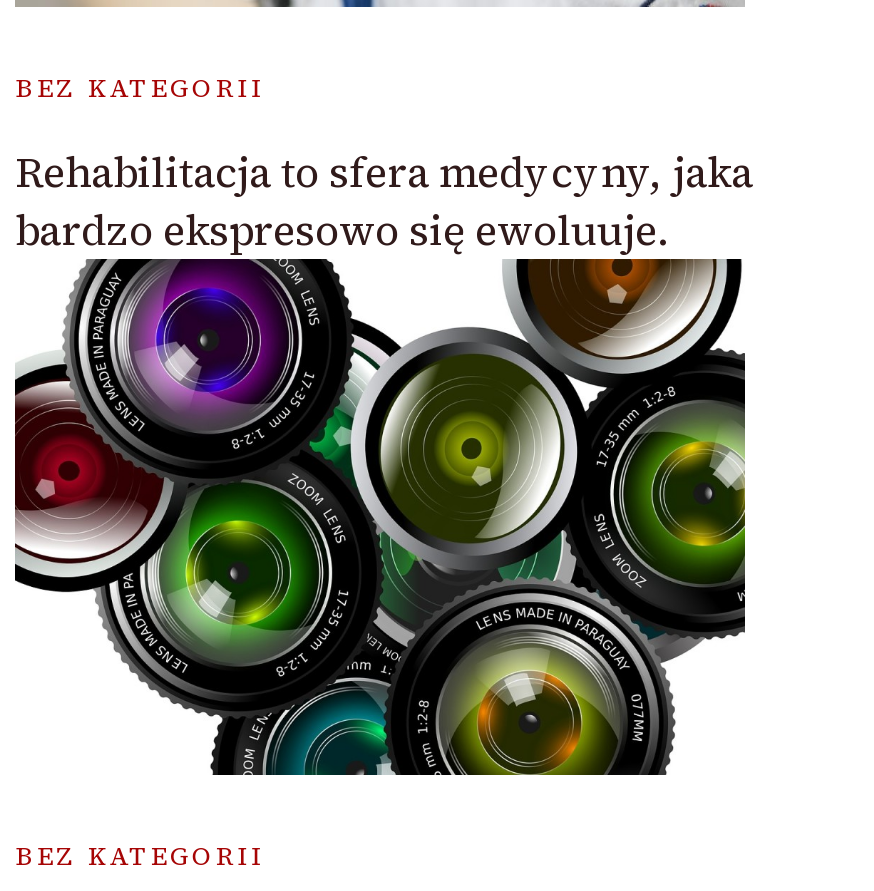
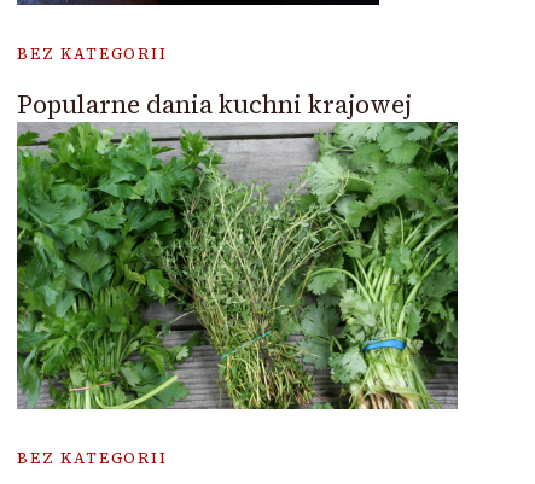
[15,144,753,260] Rehabilitacja to sfera medycyny, jaka | bardzo ekspresowo się ewoluuje. -> [17,87,412,122] Popularne dania kuchni krajowej
[13,256,747,778] [image] -> [16,130,459,410] [image]

